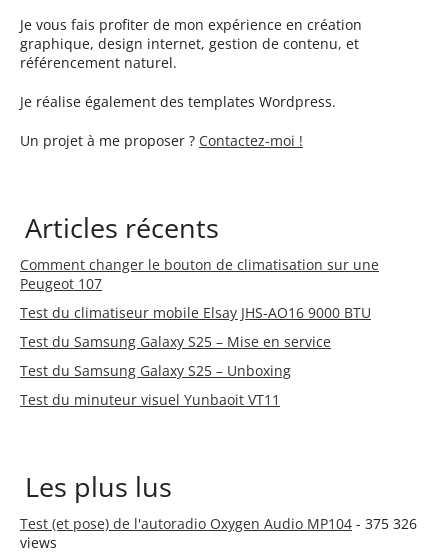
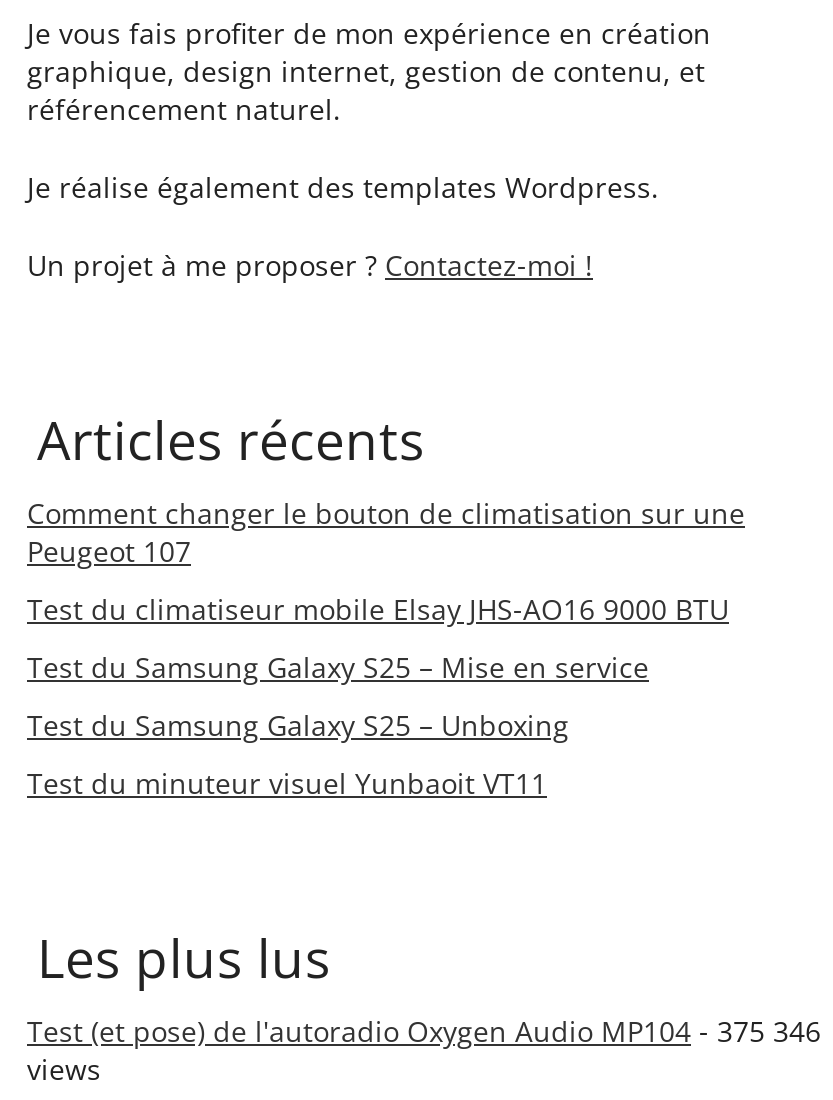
[20,514,417,533] Test (et pose) de l'autoradio Oxygen Audio MP104 - 375 326 -> [27,1012,821,1050] Test (et pose) de l'autoradio Oxygen Audio MP104 - 375 346

